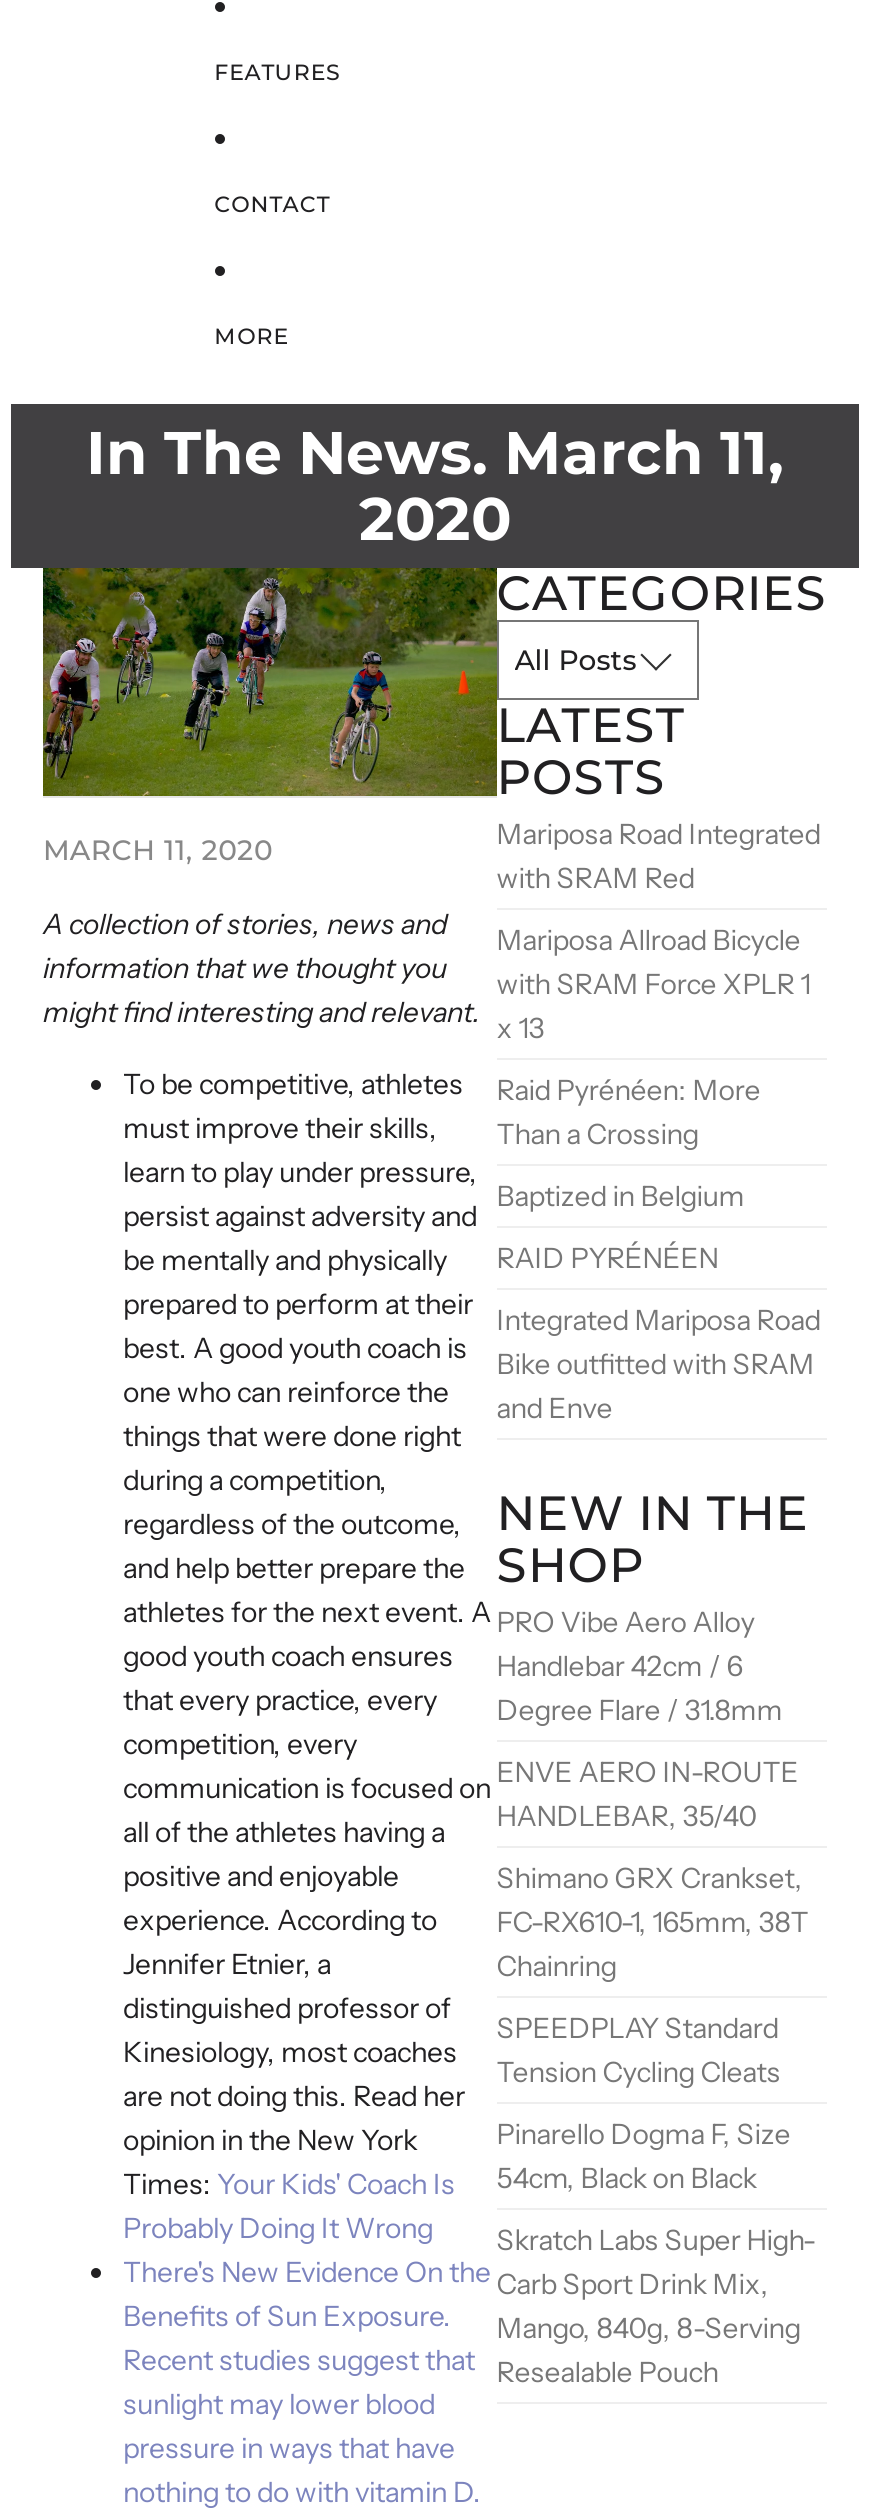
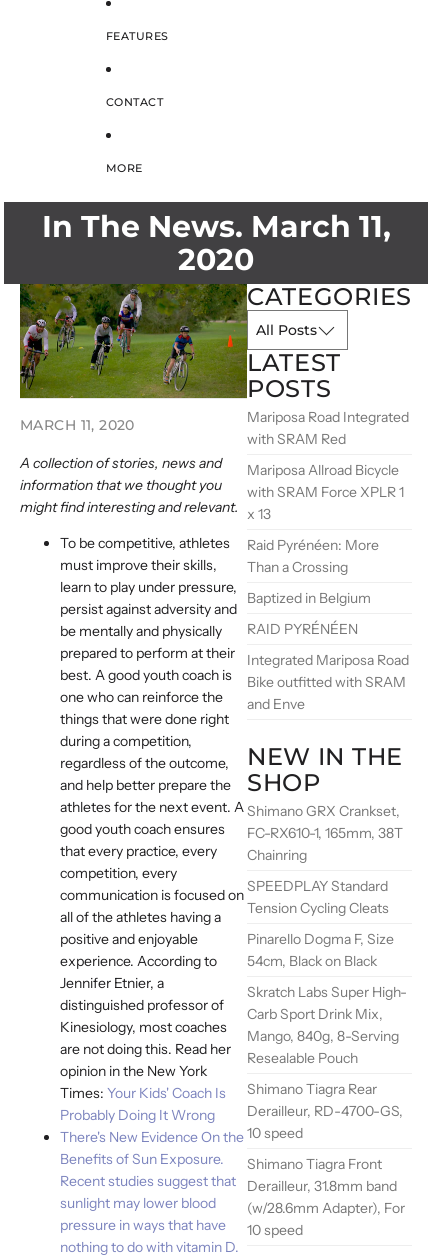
[497,1603,799,1833] PRO Vibe Aero Alloy | Handlebar 42cm / 6 | Degree Flare / 31.8mm | ENVE AERO IN-ROUTE | HANDLEBAR, 35/40 -> none
moved [497,1859,817,2389] -> [247,801,407,1066]: Shimano GRX Crankset, | FC-RX610-1, 165mm, 38T | Chainring | ... | Mango, 840g, 8-Serving | Resealable Pouch
none -> [247,1079,405,1238] Shimano Tiagra Rear | Derailleur, RD-4700-GS, | 10 speed | Shimano Tiagra Front | Derailleur, 31.8mm band | (w/28.6mm Adapter), For | 10 speed

